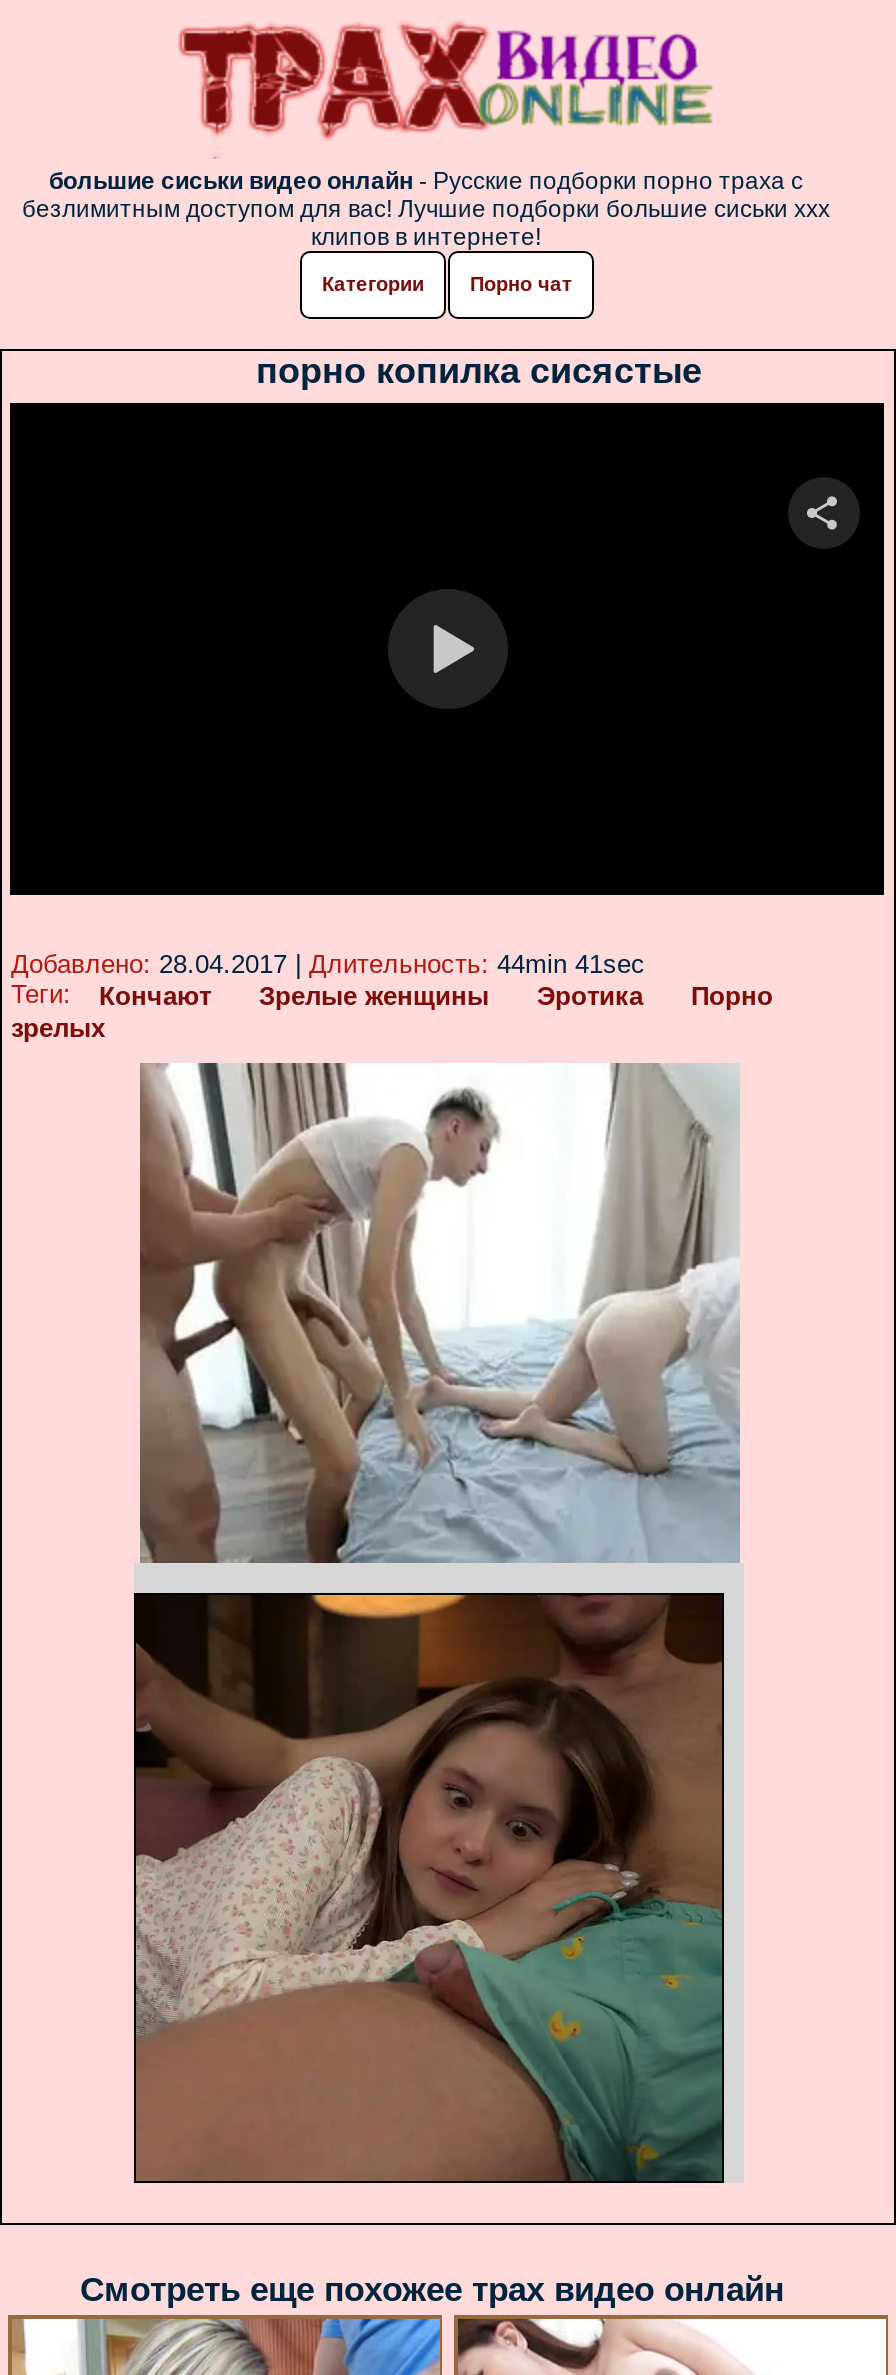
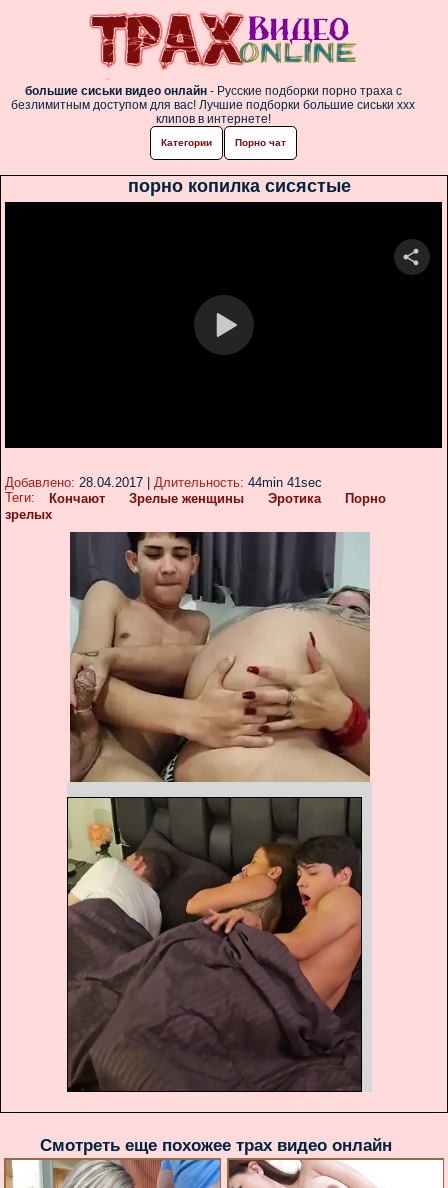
[138,1063,740,1563] [image] -> [70,531,371,782] [image]
[134,1593,724,2183] [image] -> [67,797,361,1092] [image]

